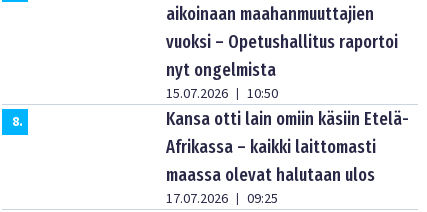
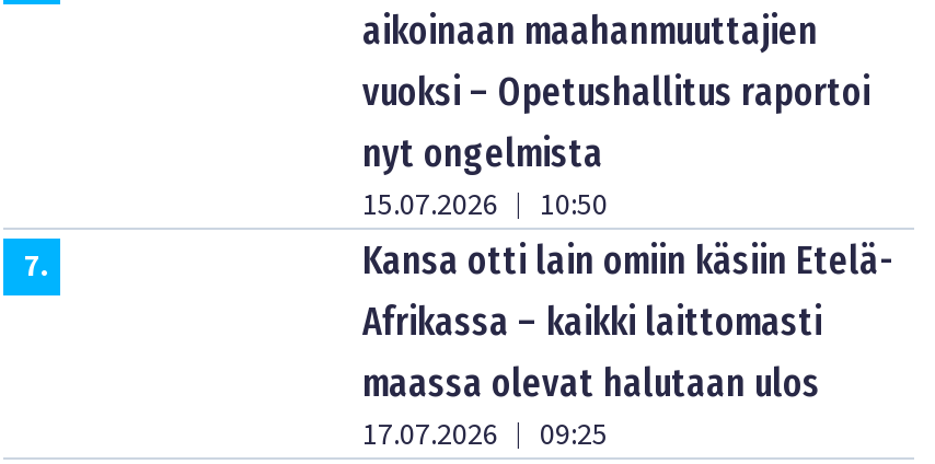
[11,112,22,132] 8. -> [24,245,48,289] 7.

